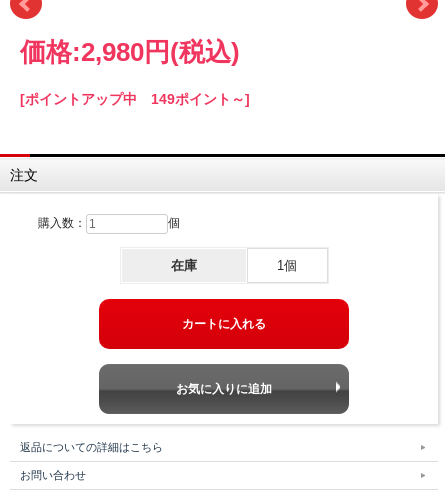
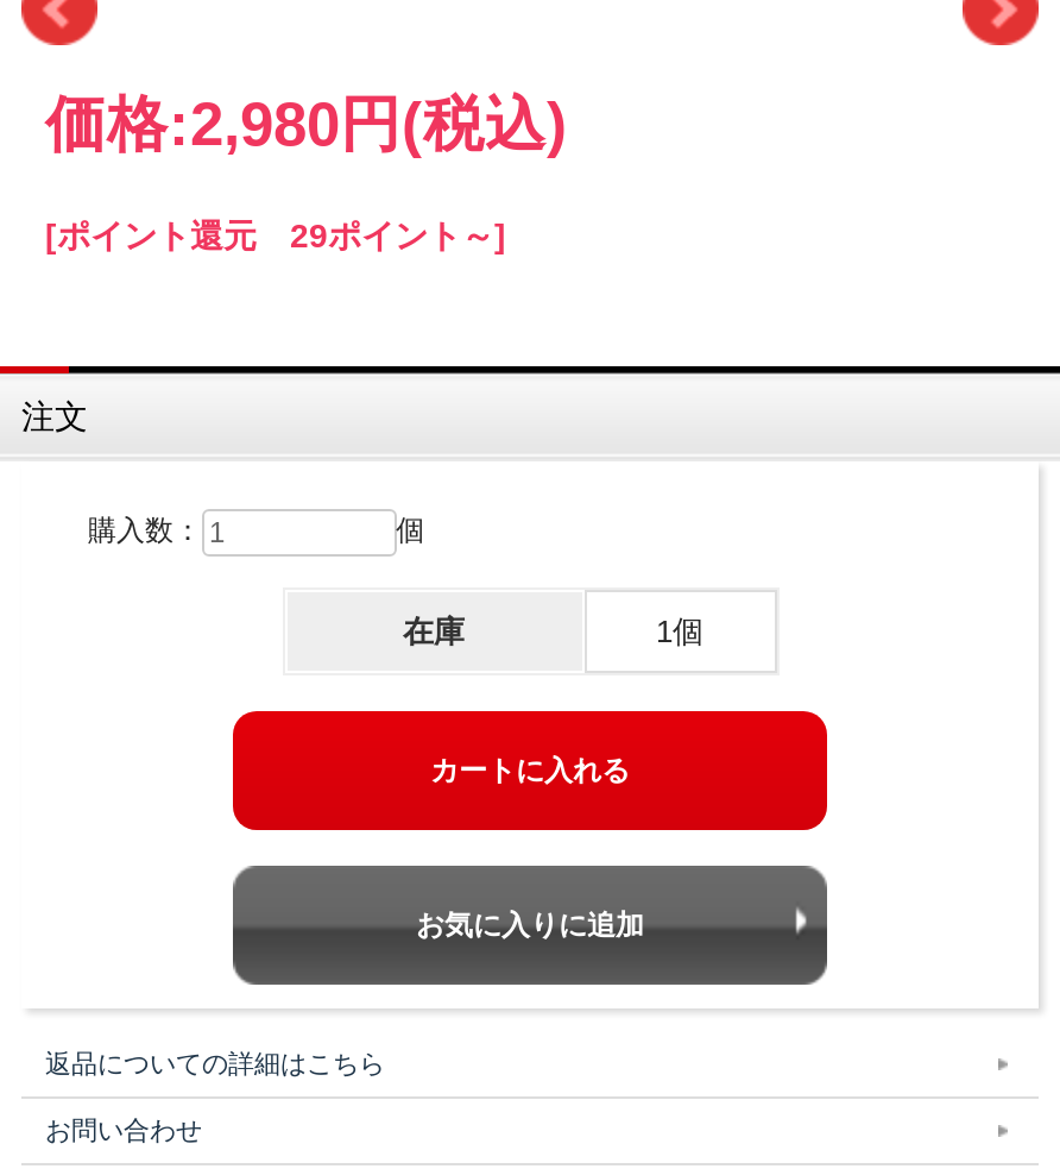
[20,91,250,107] [ポイントアップ中 149ポイント～] -> [45,217,506,255] [ポイント還元 29ポイント～]

